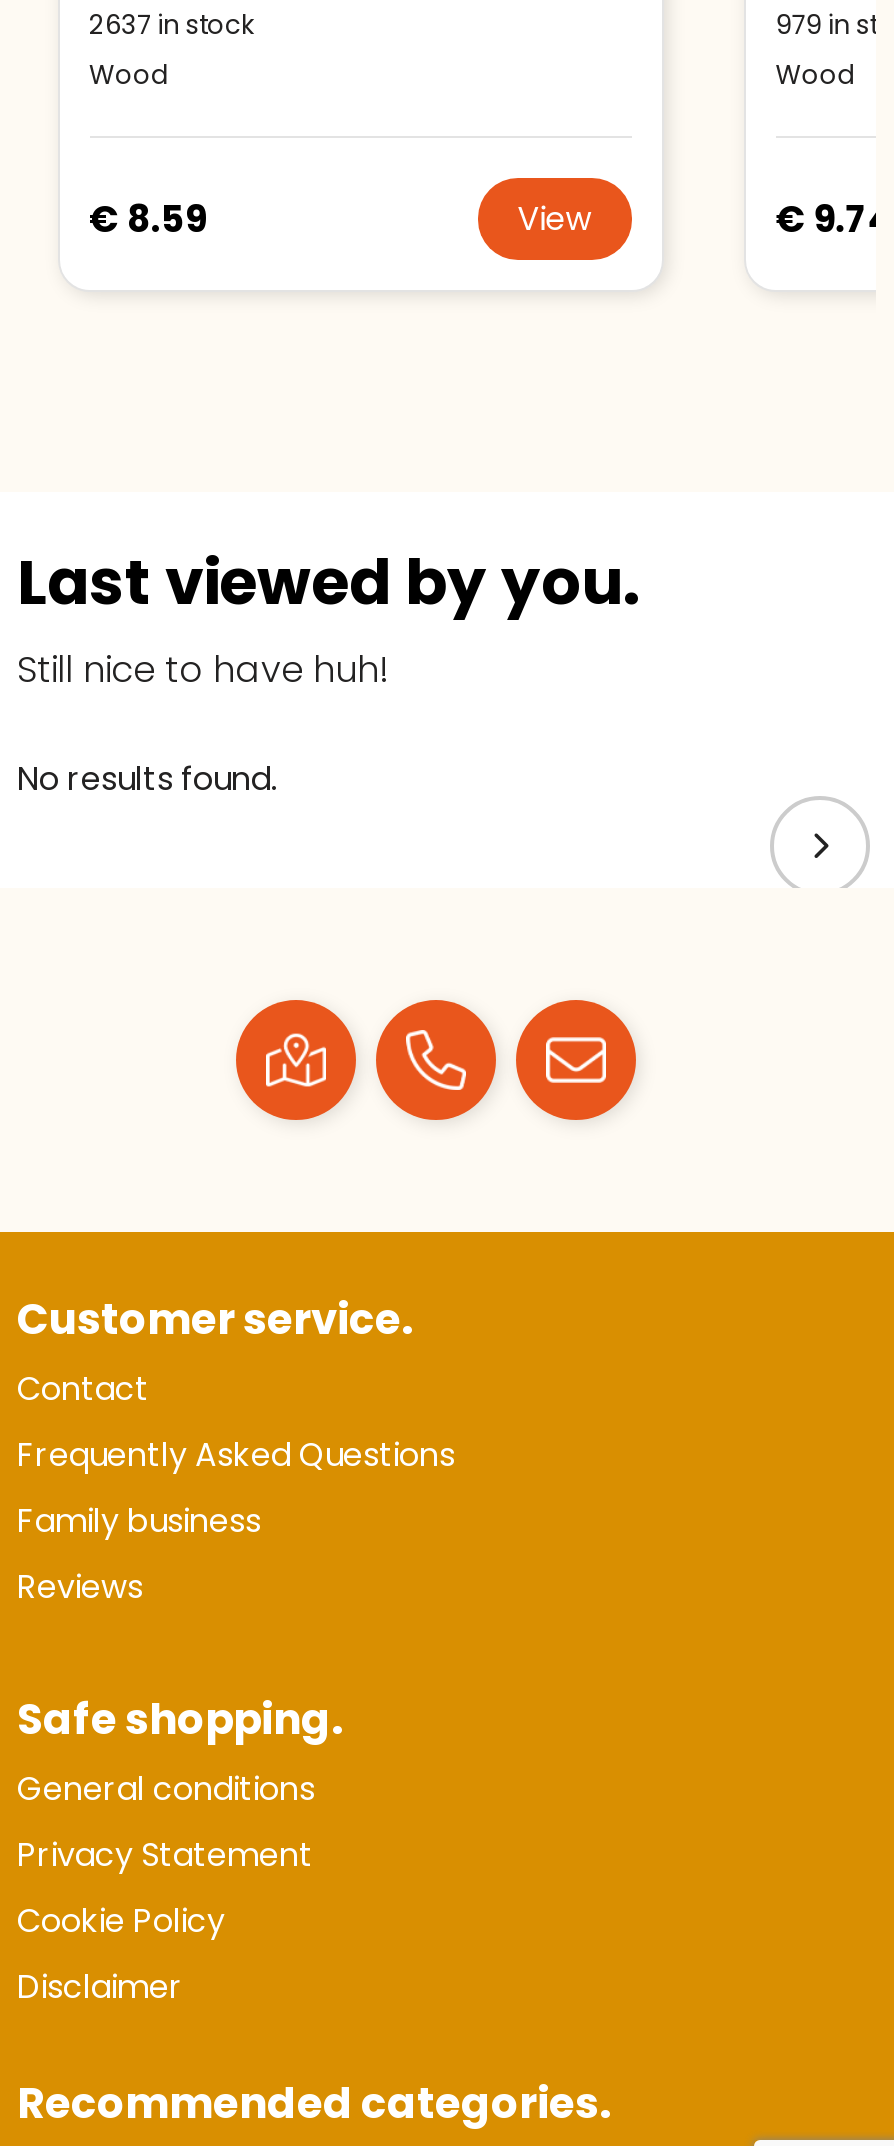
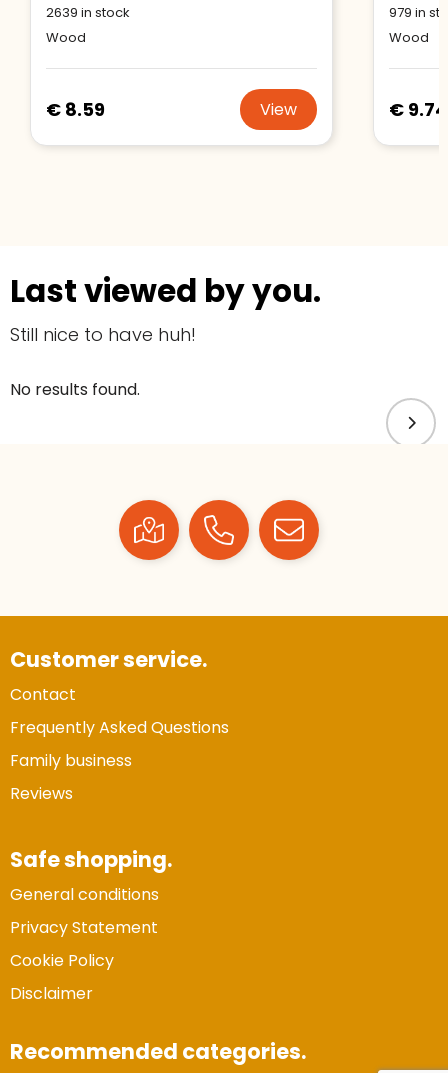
[89,6,255,44] 2637 in stock -> [45,3,129,22] 2639 in stock

